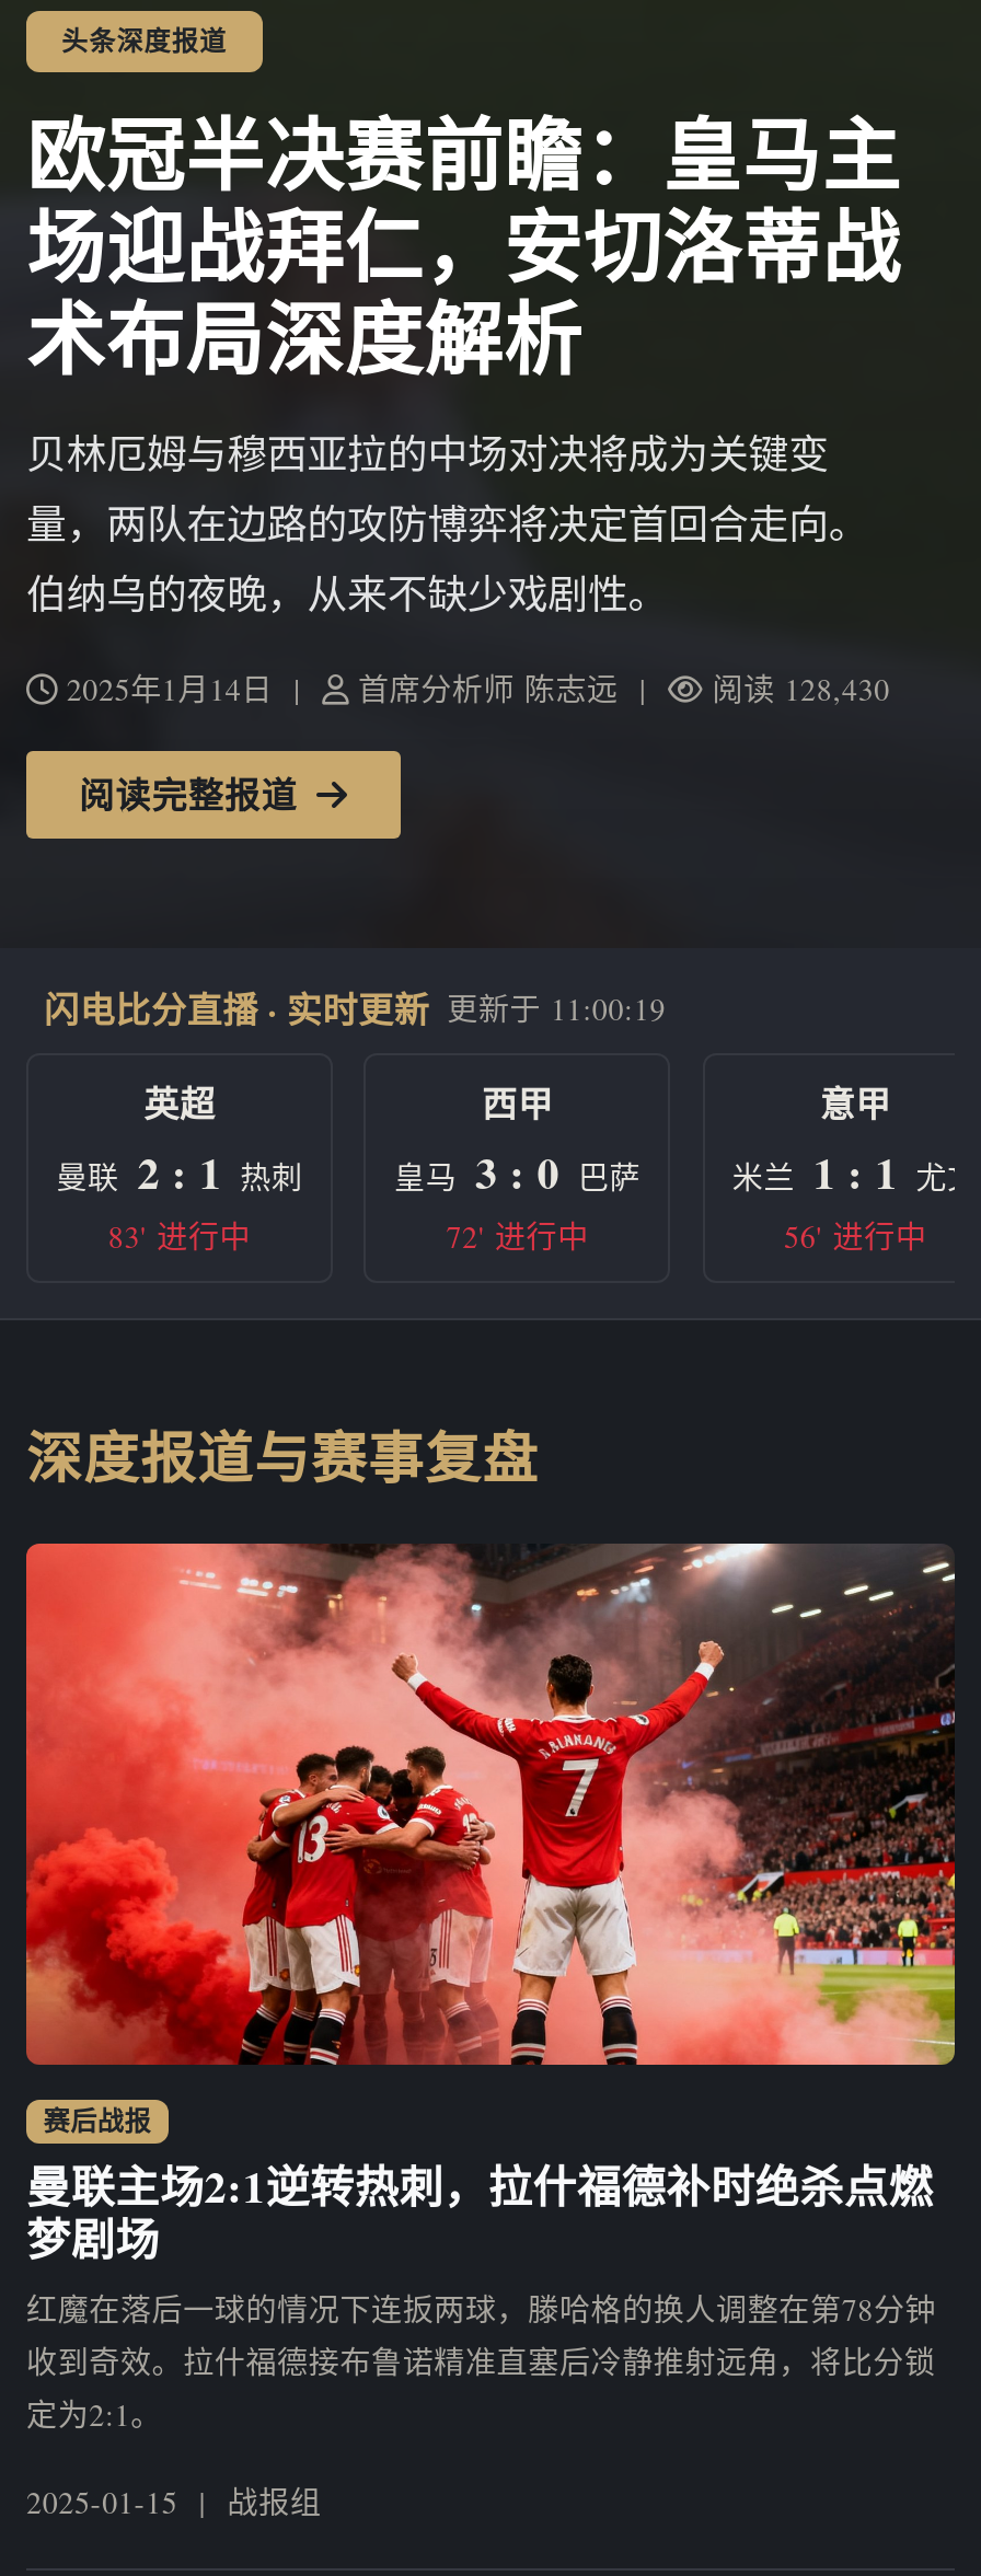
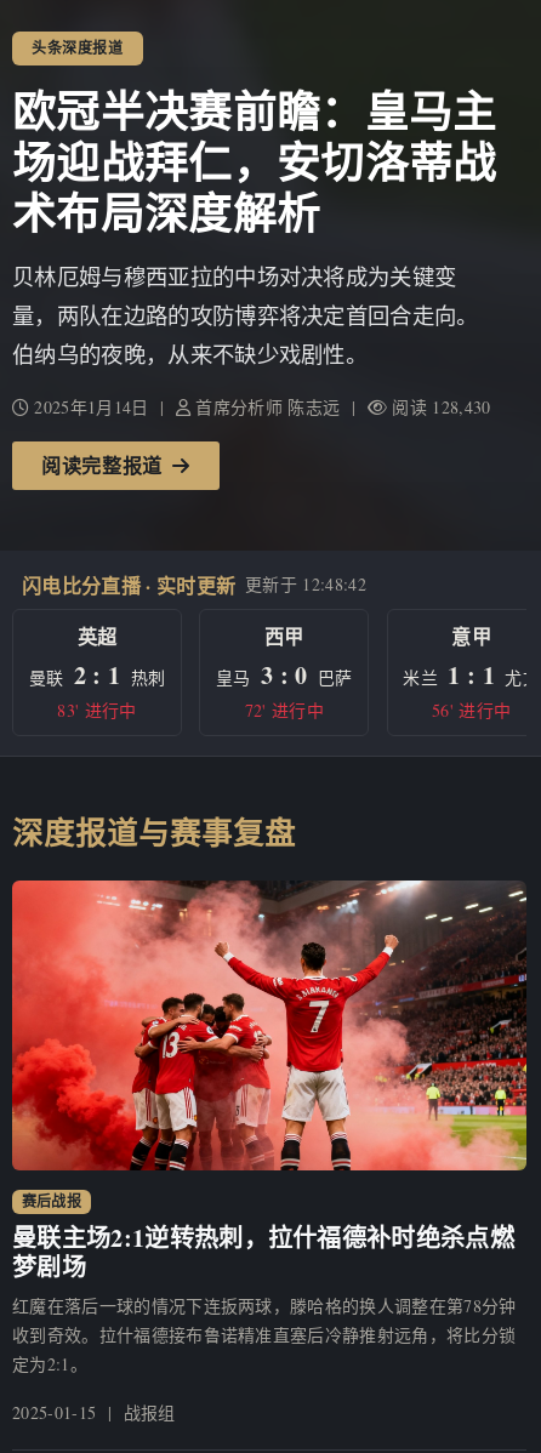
[44,983,666,1033] 闪电比分直播 · 实时更新 更新于11:00:19 -> [22,571,366,599] 闪电比分直播 · 实时更新 更新于12:48:42

